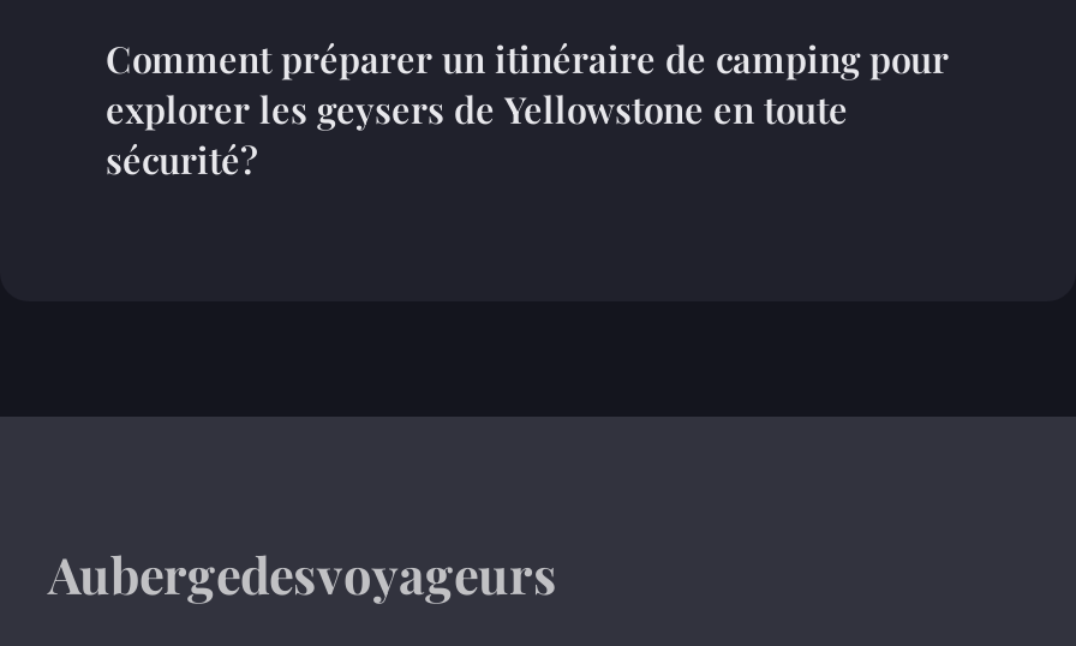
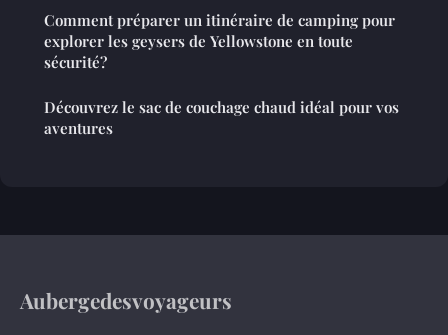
none -> [44,97,399,138] Découvrez le sac de couchage chaud idéal pour vos | aventures

